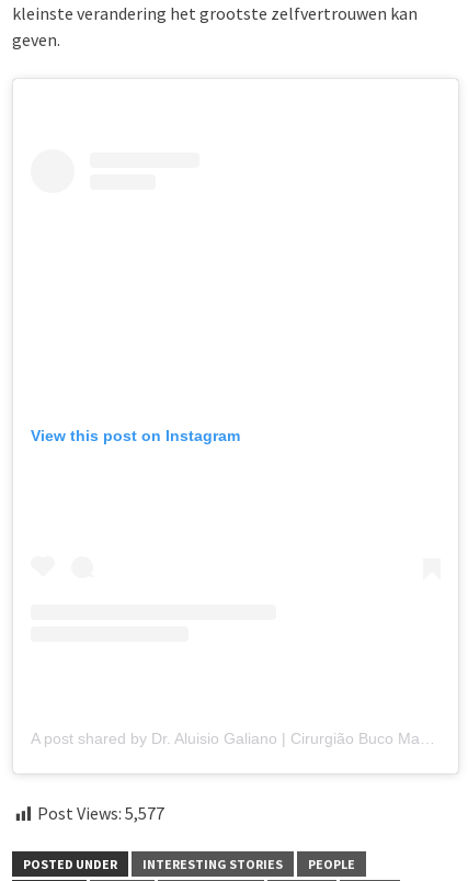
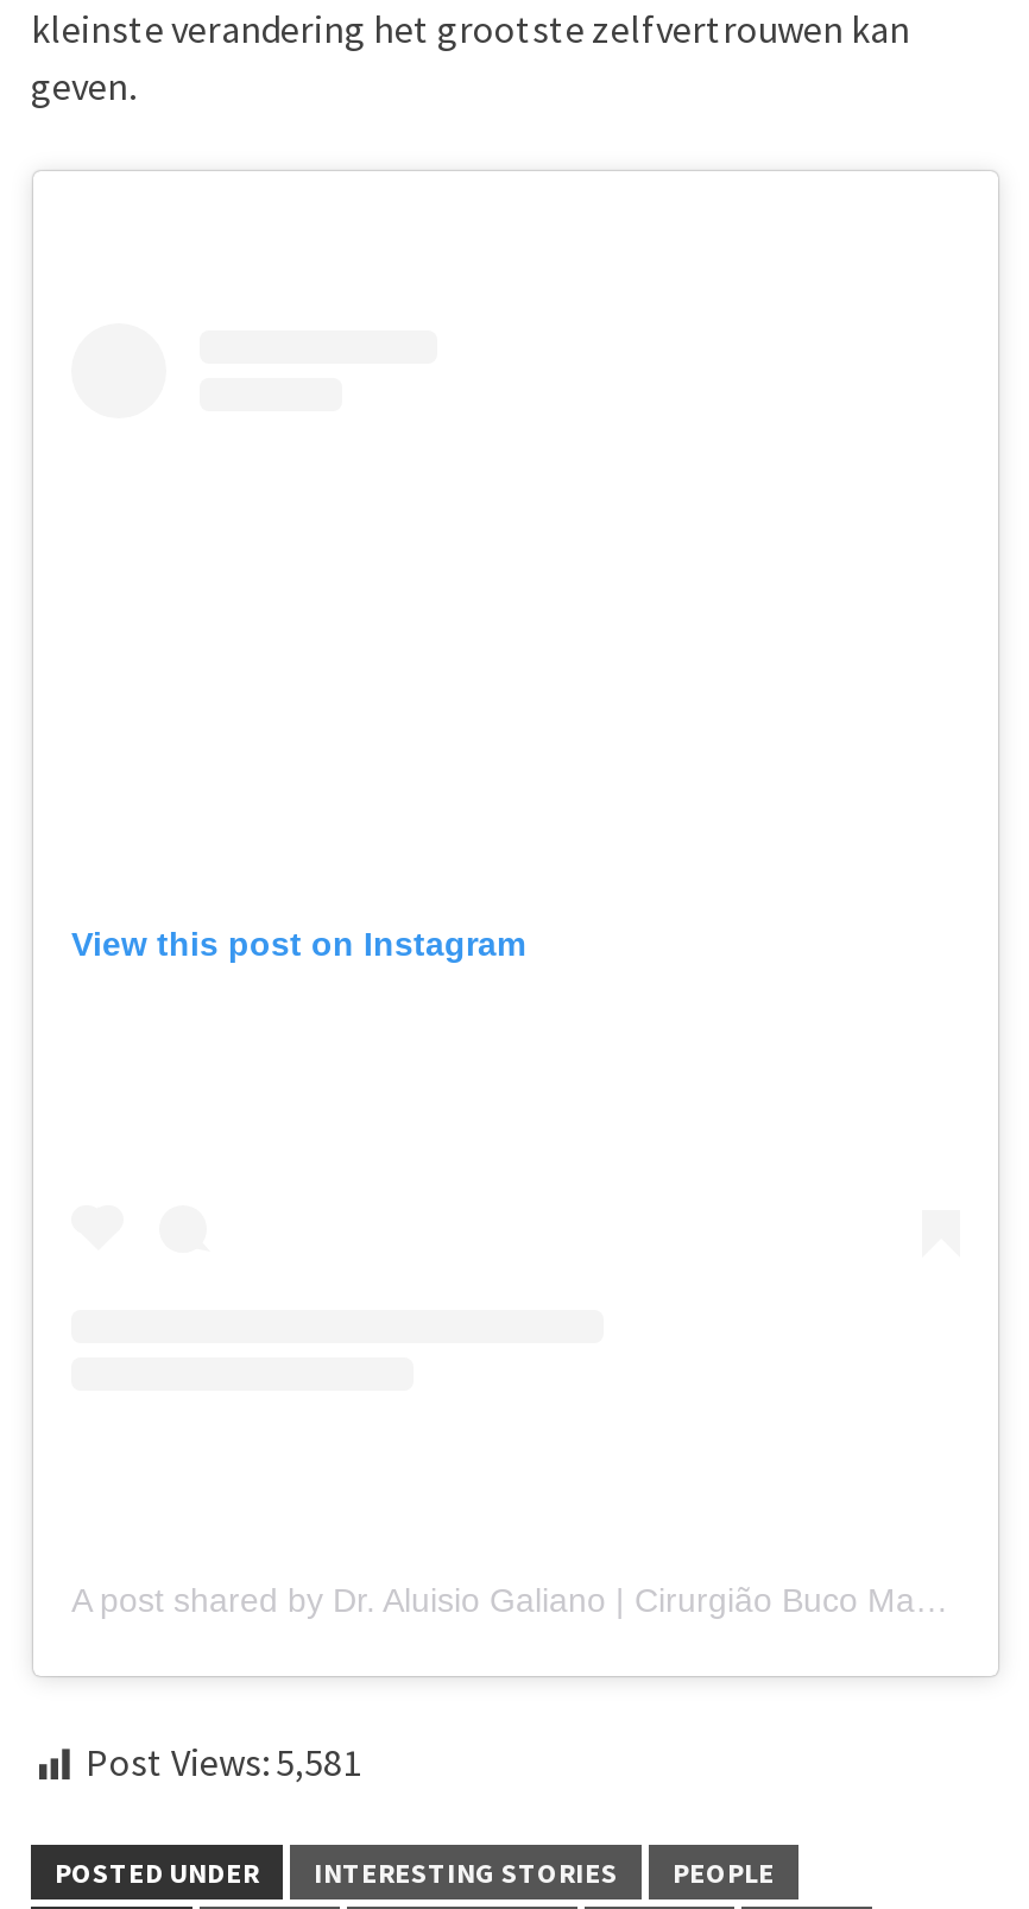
[37,802,164,824] Post Views: 5,577 -> [86,1739,361,1786] Post Views: 5,581

